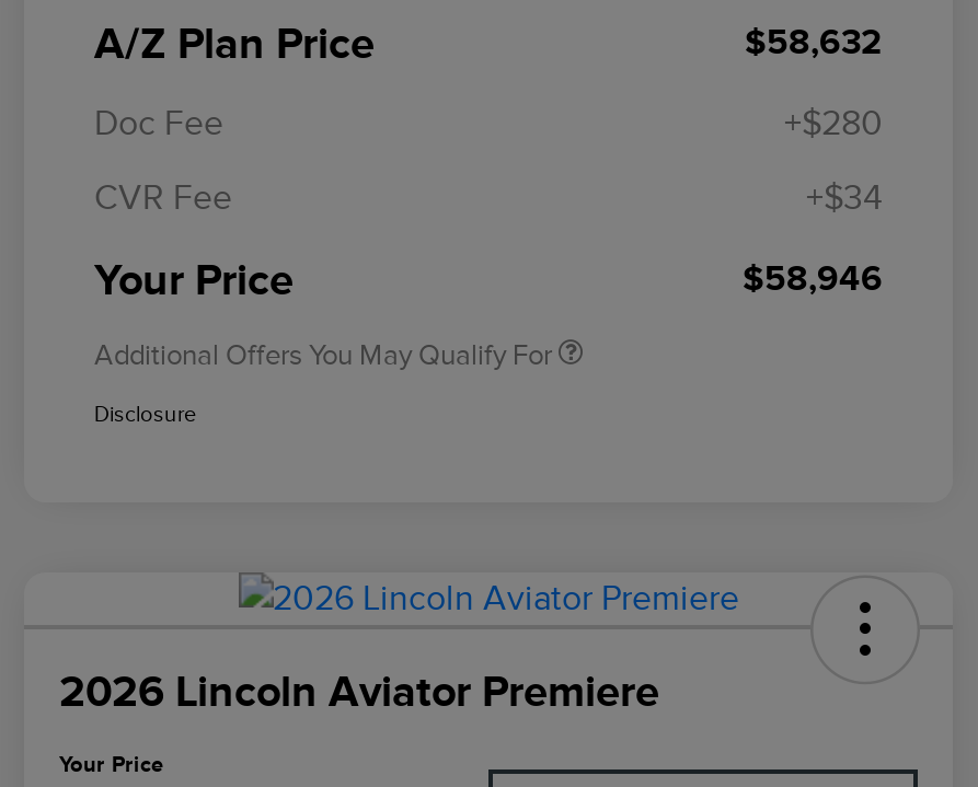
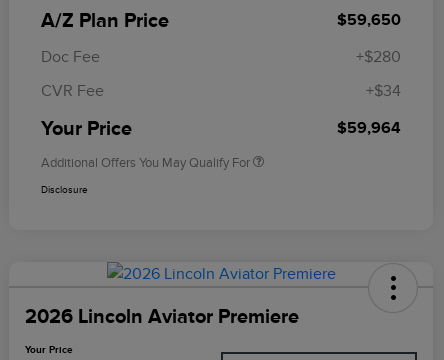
[745,23,883,63] $58,632 -> [337,11,401,29] $59,650
[743,260,883,299] $58,946 -> [337,119,401,137] $59,964

